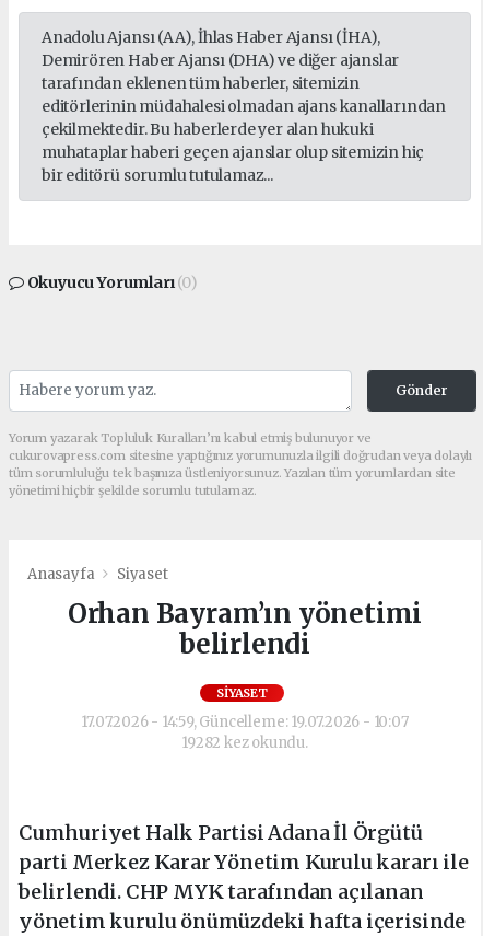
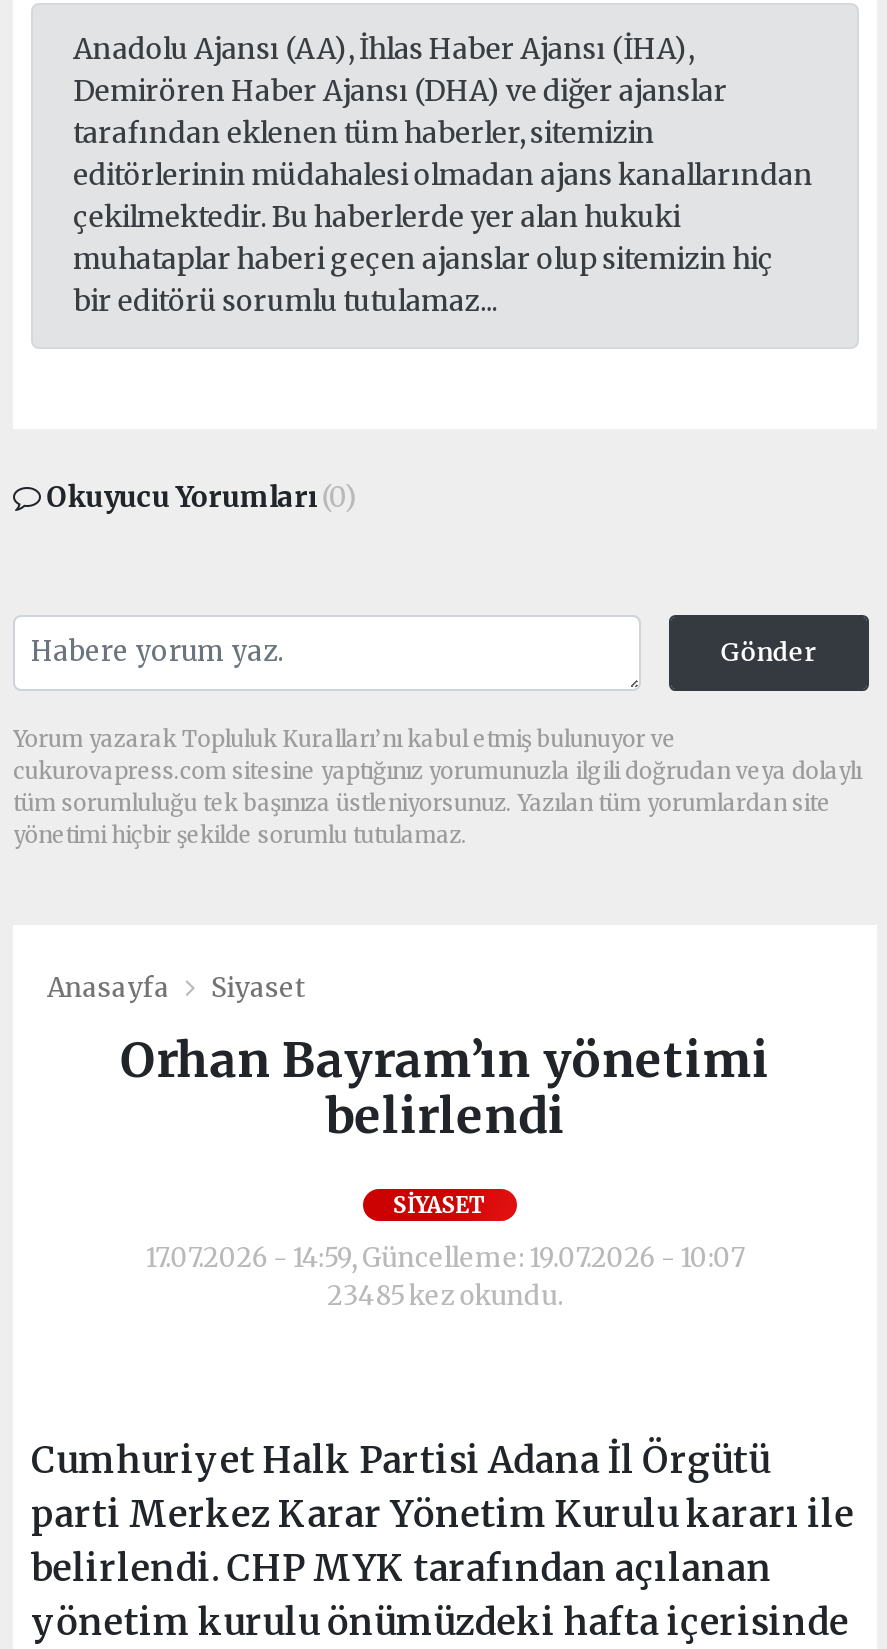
[182,733,308,752] 19282 kez okundu. -> [327,1278,563,1312] 23485 kez okundu.

